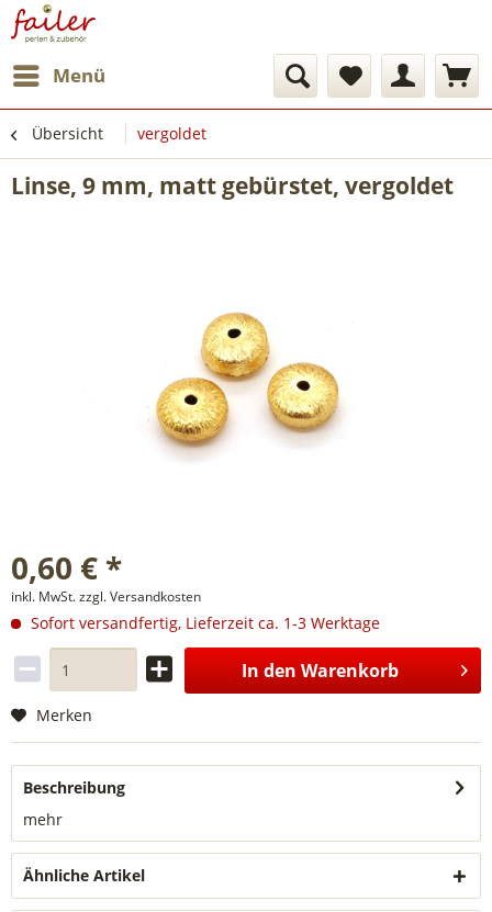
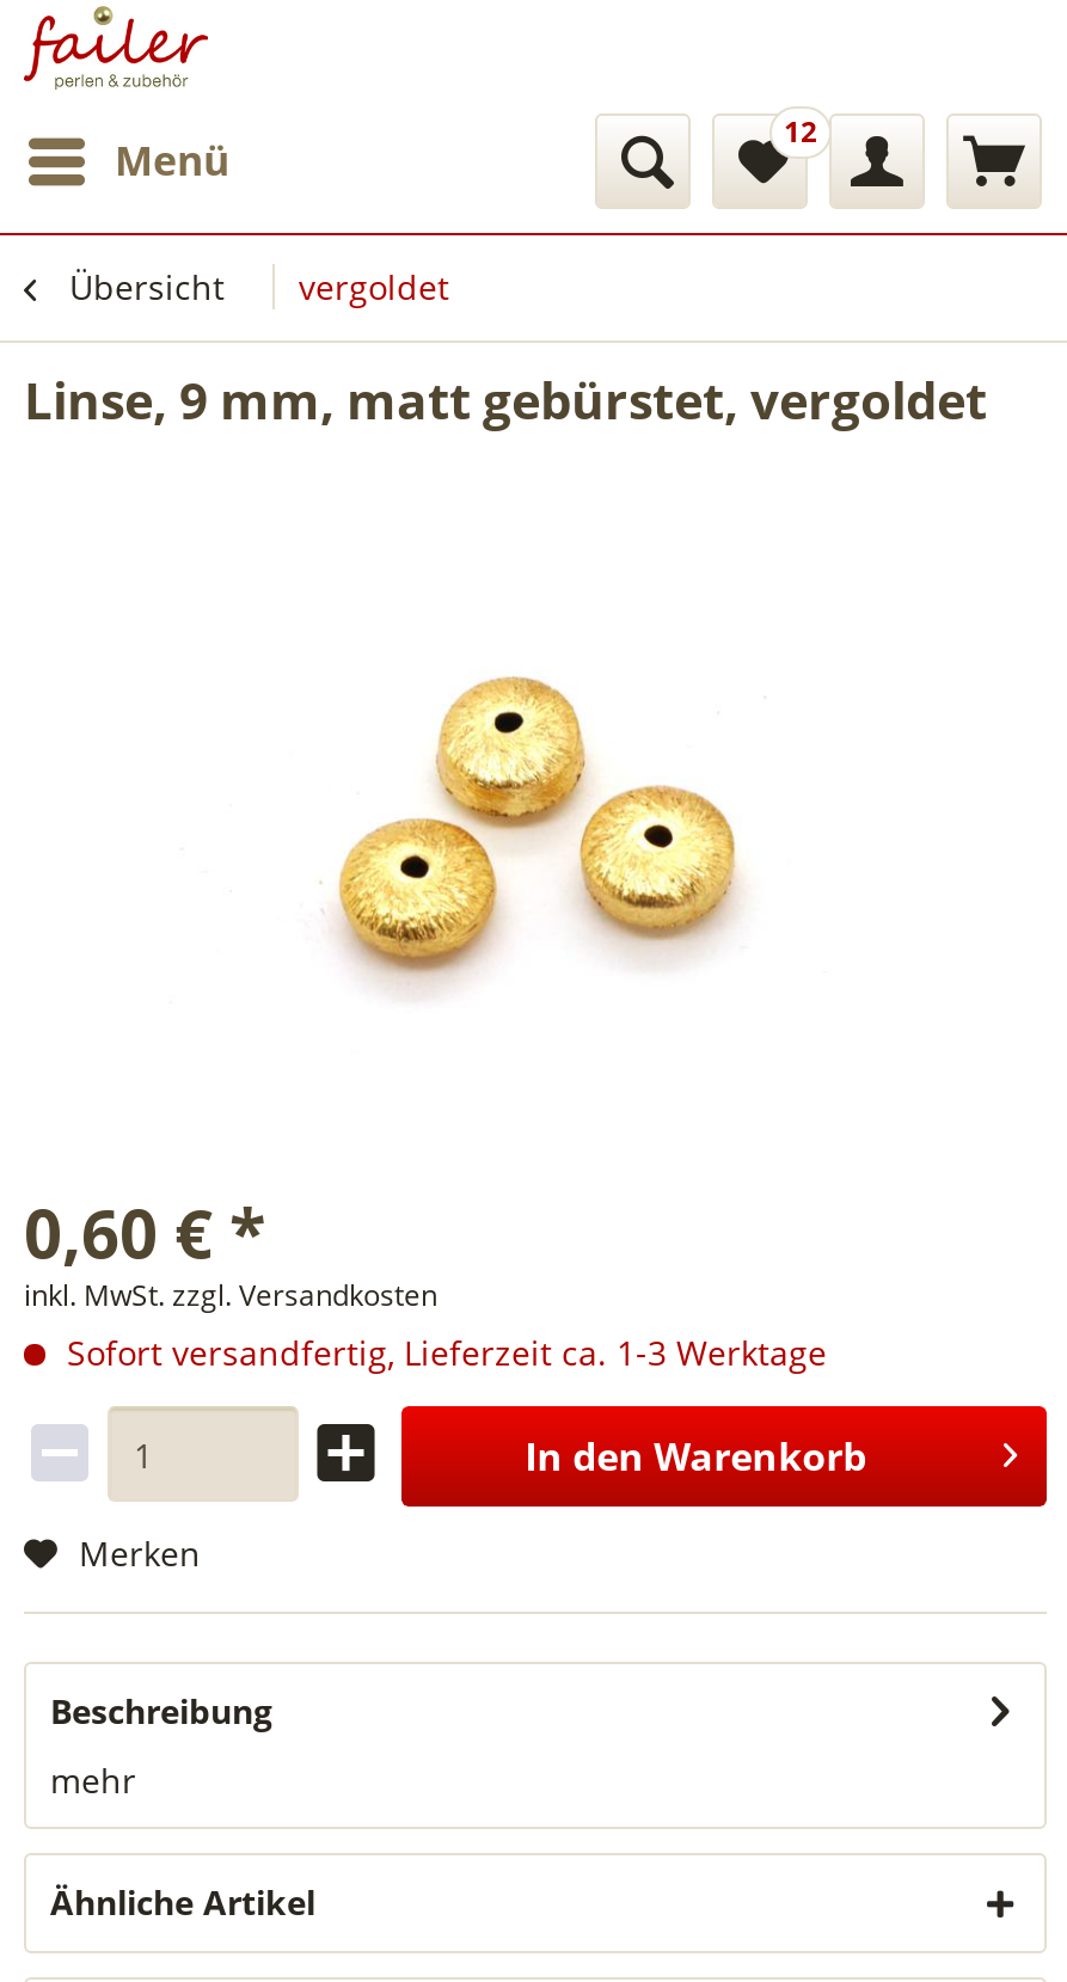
none -> [784,111,817,152] 12

